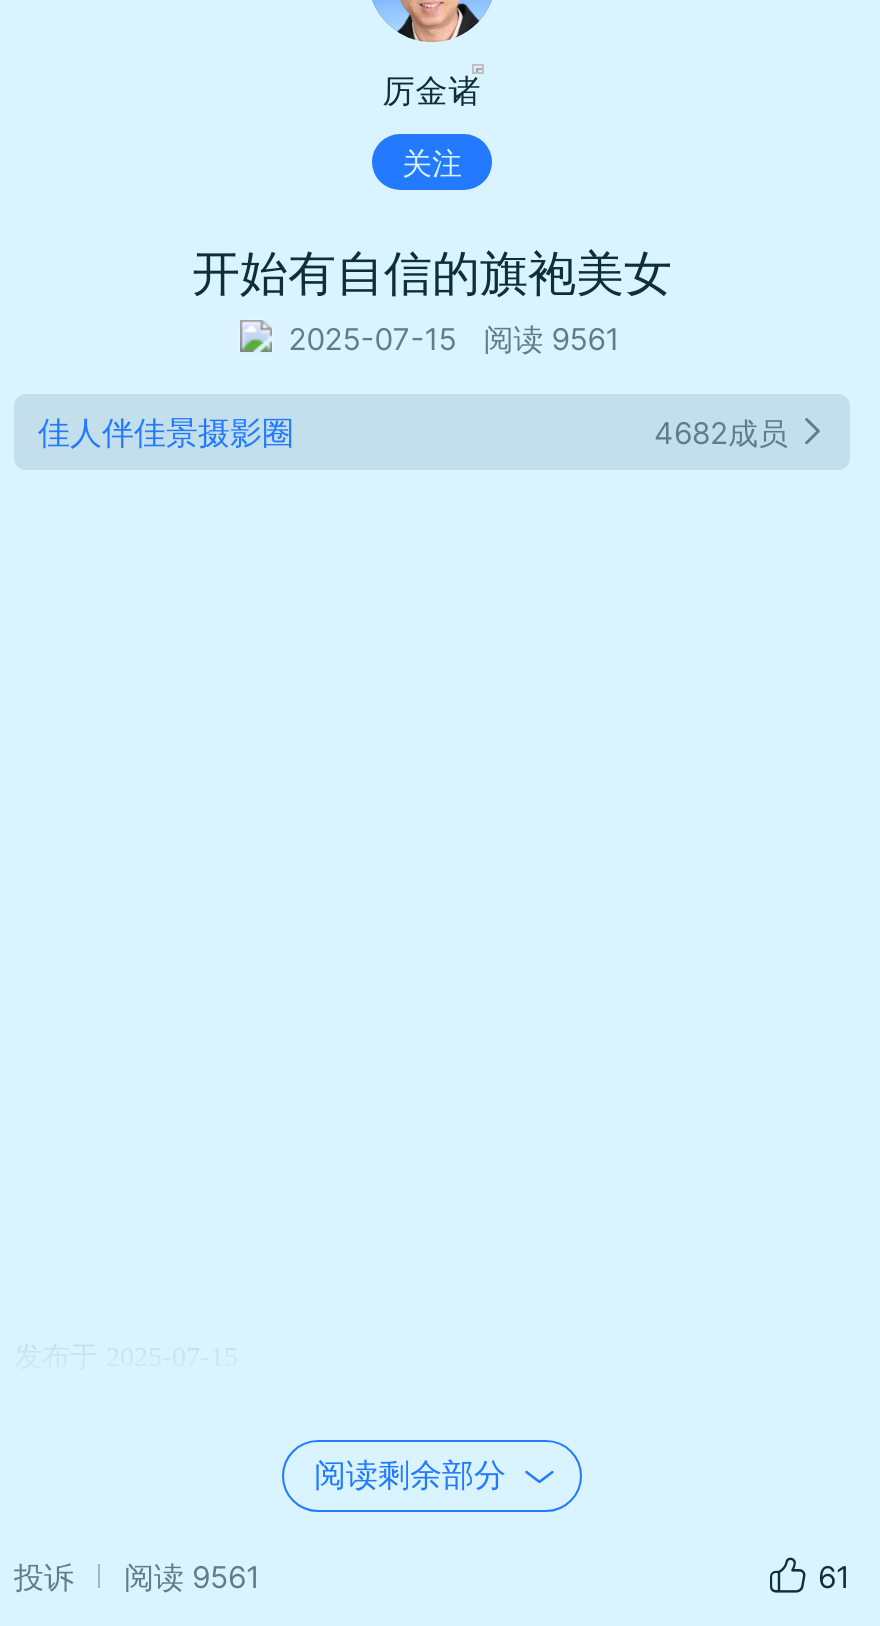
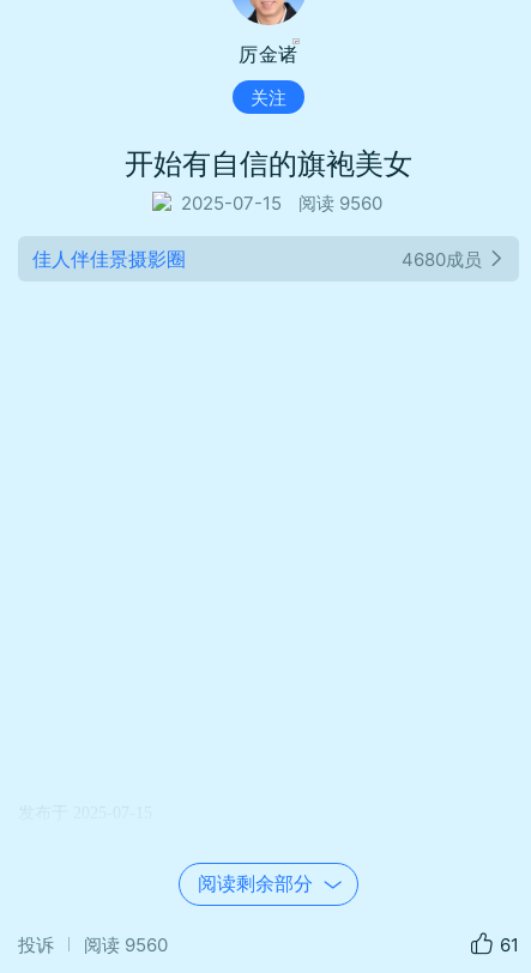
[288,320,620,358] 2025-07-15 阅读 9561 -> [181,192,382,215] 2025-07-15 阅读 9560
[654,413,788,451] 4682成员 -> [402,248,482,270] 4680成员
[14,1557,260,1595] 投诉 阅读 9561 -> [18,933,168,956] 投诉 阅读 9560

